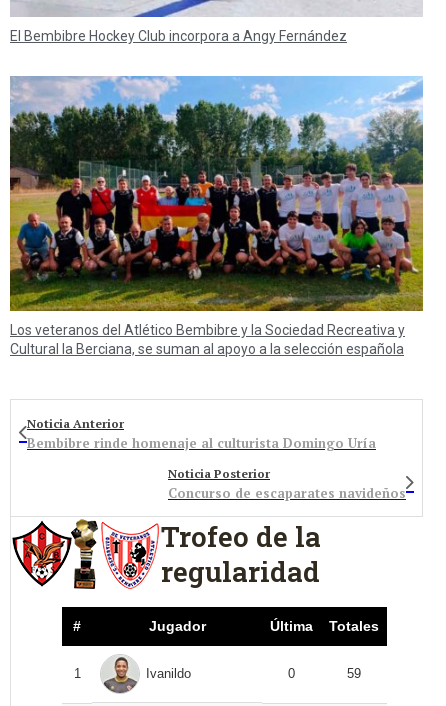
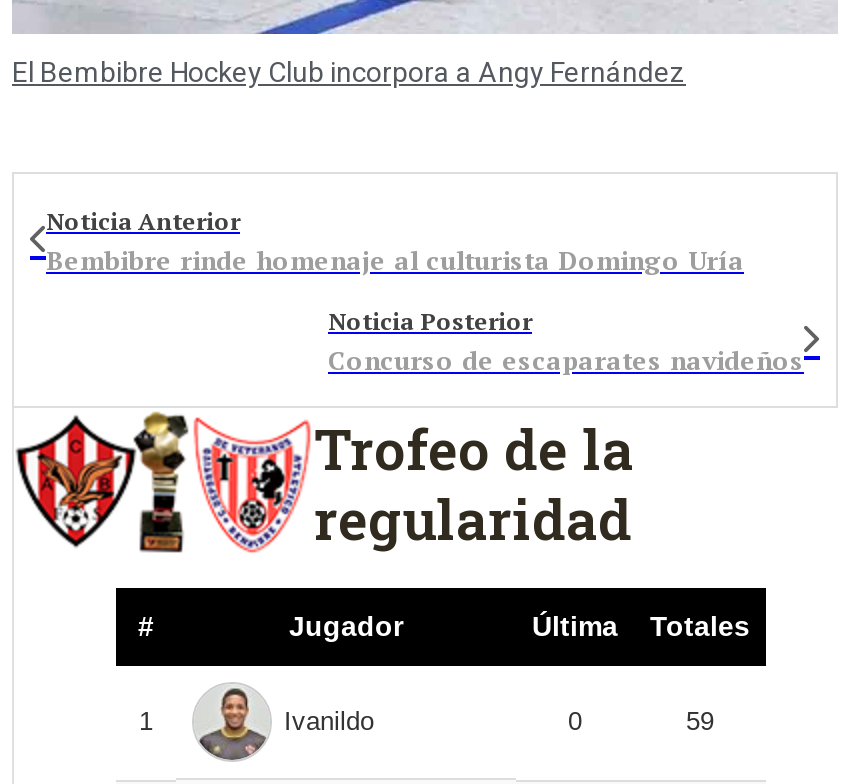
[9,75,424,357] [image] | Los veteranos del Atlético Bembibre y la Sociedad Recreativa y | Cultural la Berciana, se suman al apoyo a la selección española -> none

